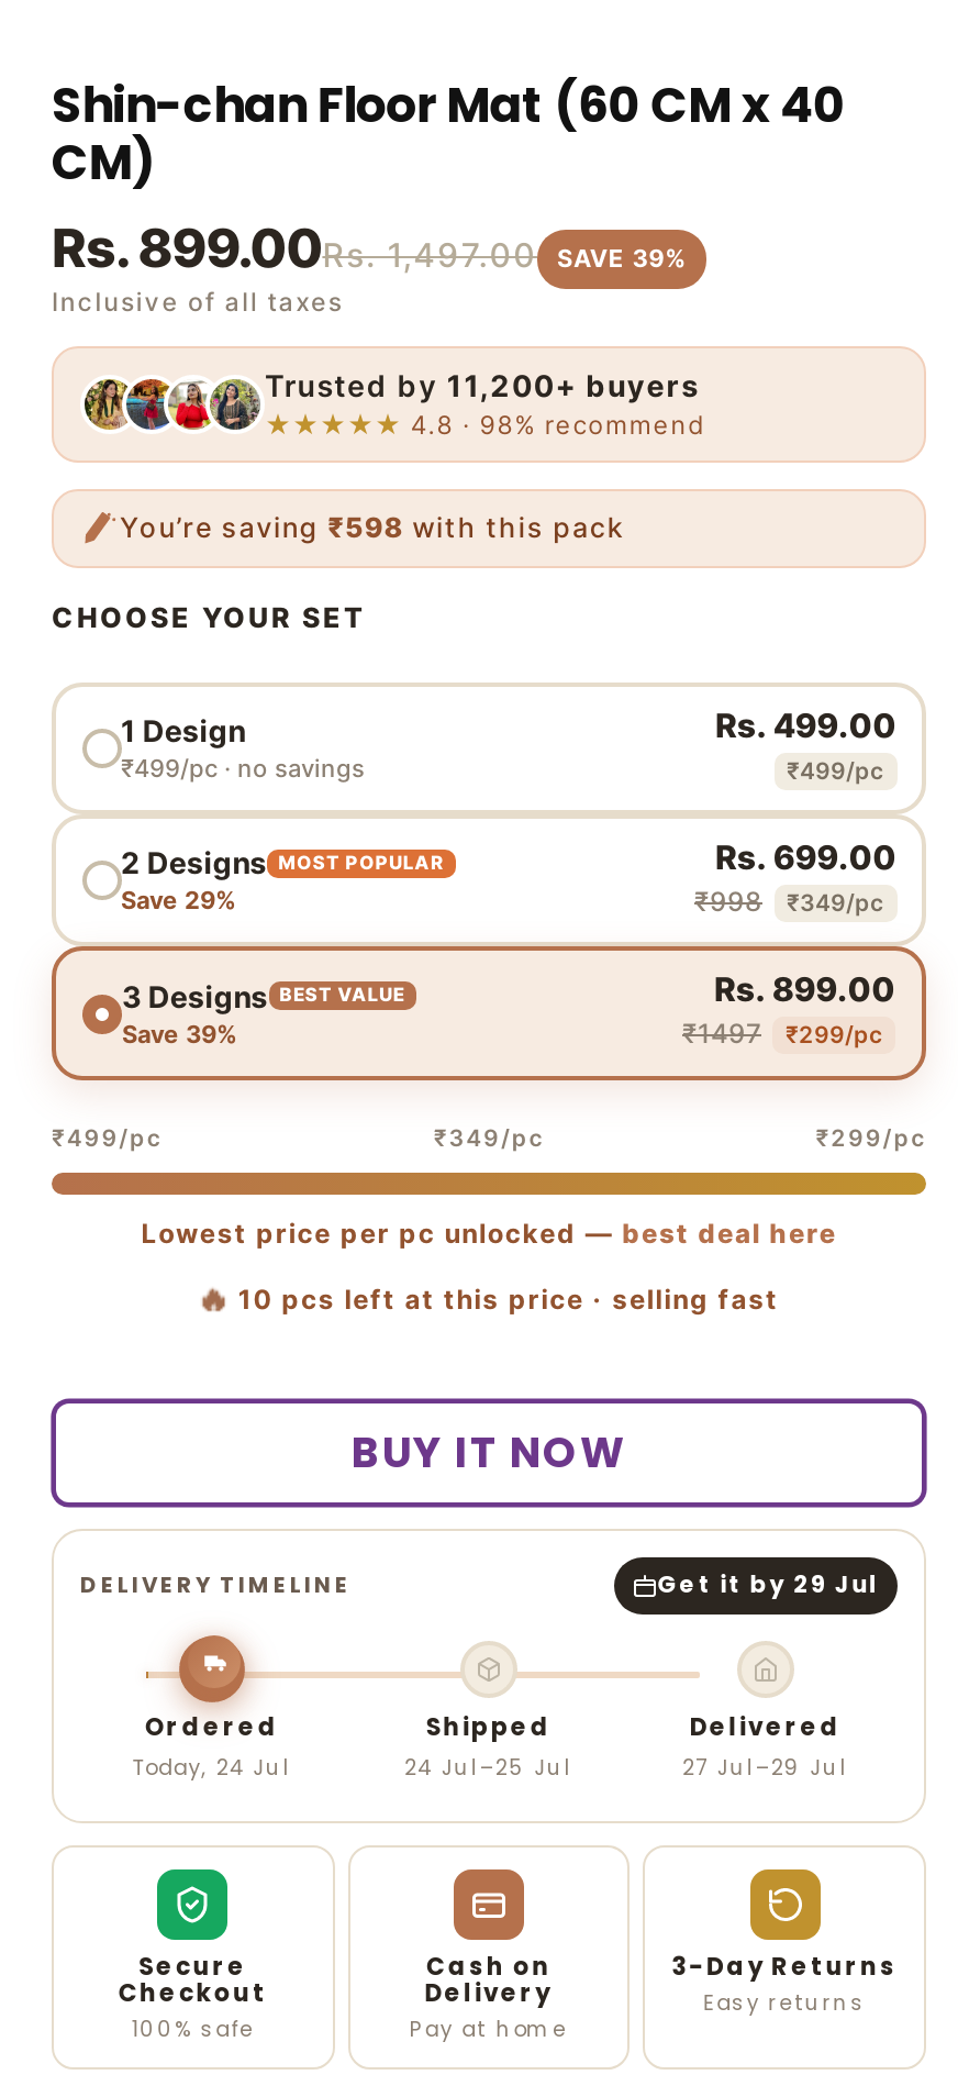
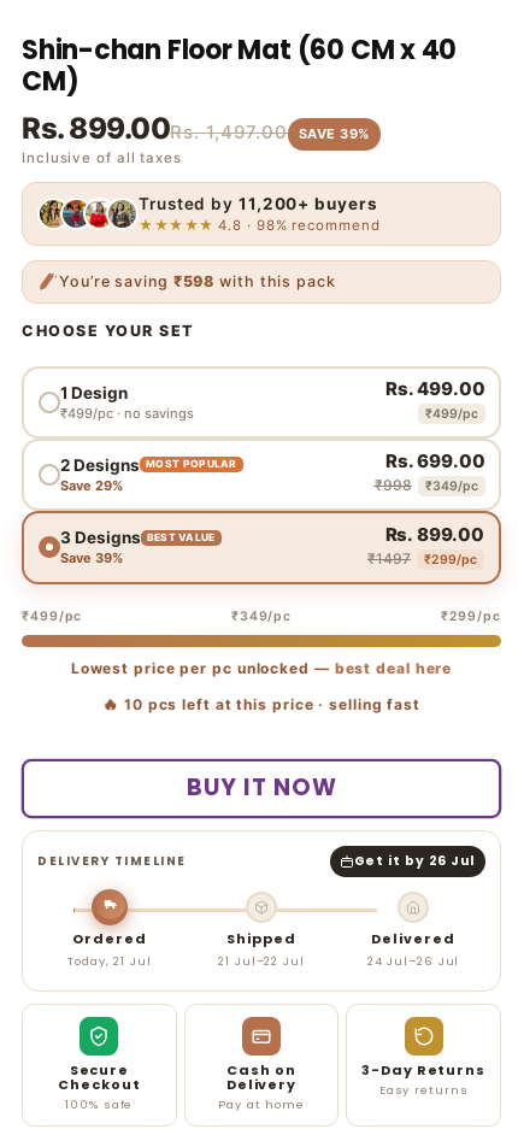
[657,1569,878,1602] Get it by 29 Jul -> [354,852,475,870] Get it by 26 Jul
[132,1754,292,1782] Today, 24 Jul -> [68,953,152,969] Today, 21 Jul
[405,1754,573,1782] 24 Jul–25 Jul -> [218,953,305,969] 21 Jul–22 Jul
[682,1754,849,1782] 27 Jul–29 Jul -> [367,953,459,969] 24 Jul–26 Jul

